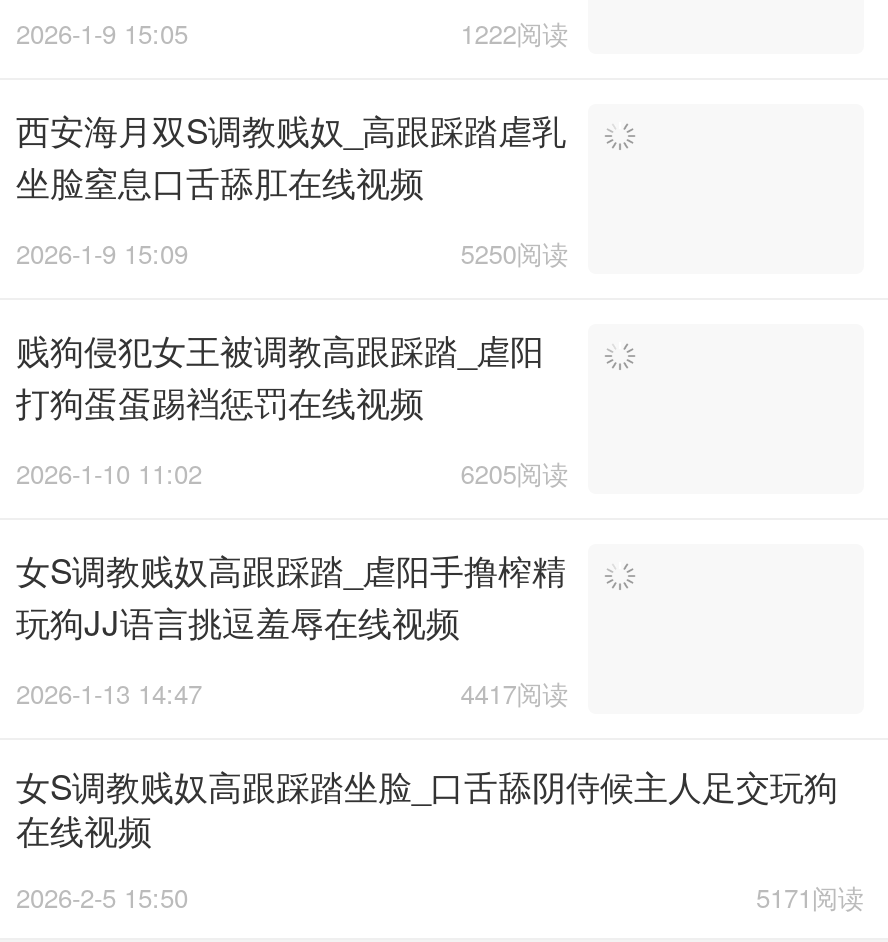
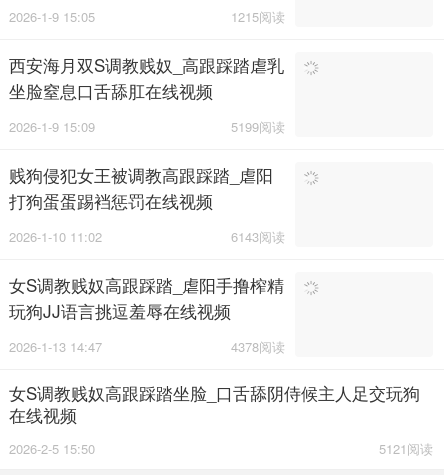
[460,15,568,53] 1222阅读 -> [231,7,285,26] 1215阅读
[460,235,568,273] 5250阅读 -> [231,117,285,136] 5199阅读
[460,455,568,493] 6205阅读 -> [231,227,285,246] 6143阅读
[460,675,568,713] 4417阅读 -> [231,337,285,356] 4378阅读
[756,879,864,917] 5171阅读 -> [379,439,433,458] 5121阅读

